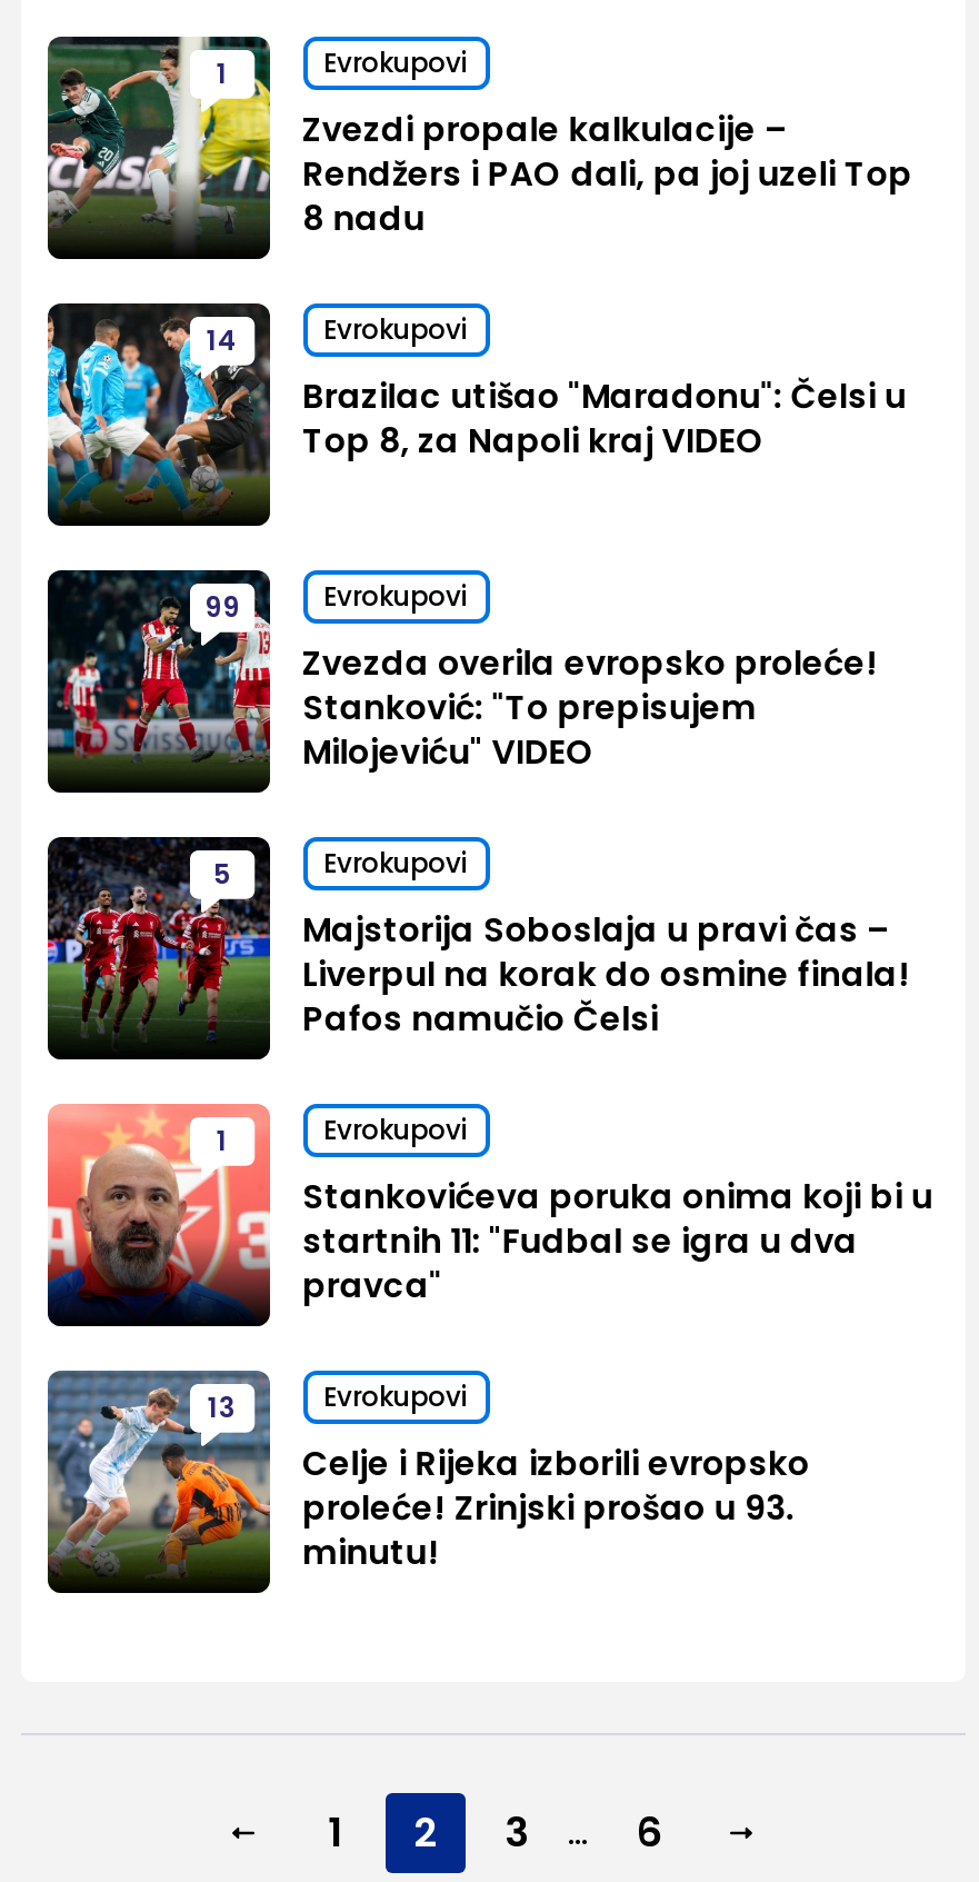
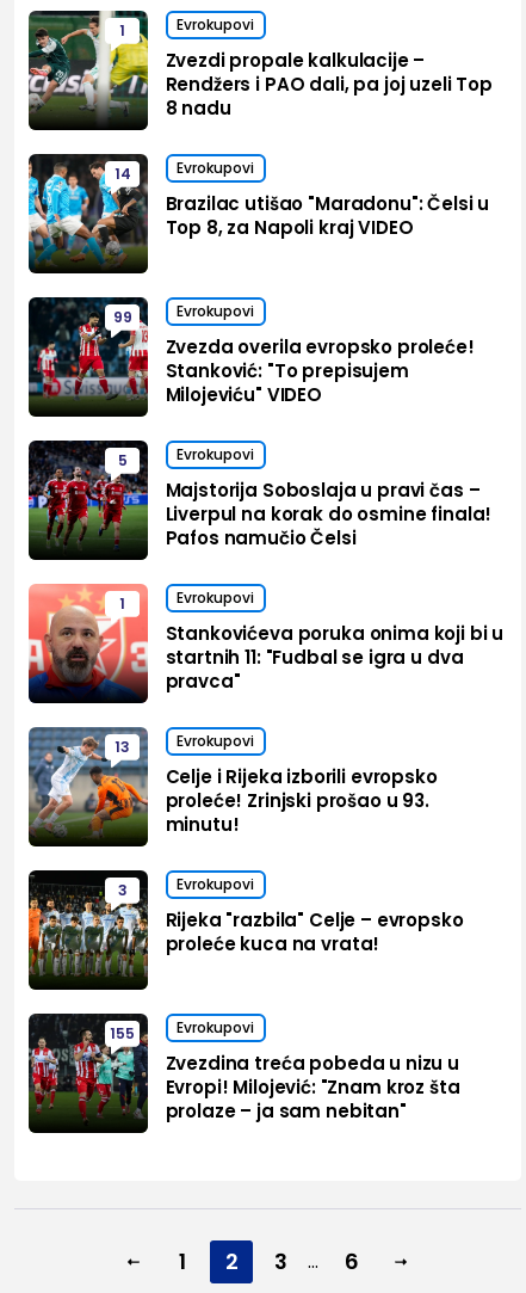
none -> [27,869,464,983] [image] | 3 | Evrokupovi | Rijeka "razbila" Celje – evropsko | proleće kuca na vrata!
none -> [27,1012,460,1123] [image] | 155 | Evrokupovi | Zvezdina treća pobeda u nizu u | Evropi! Milojević: "Znam kroz šta | prolaze – ja sam nebitan"

